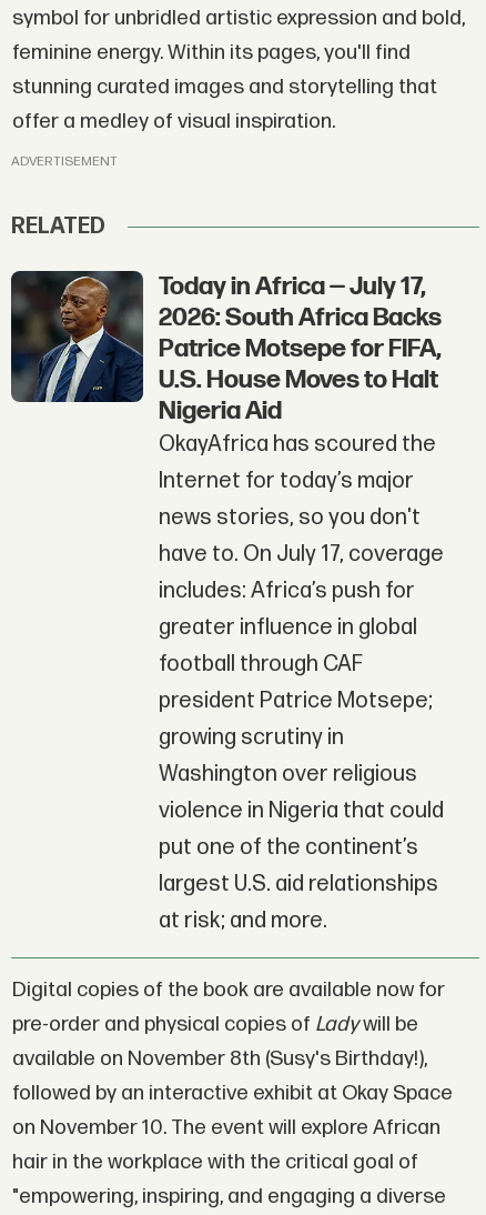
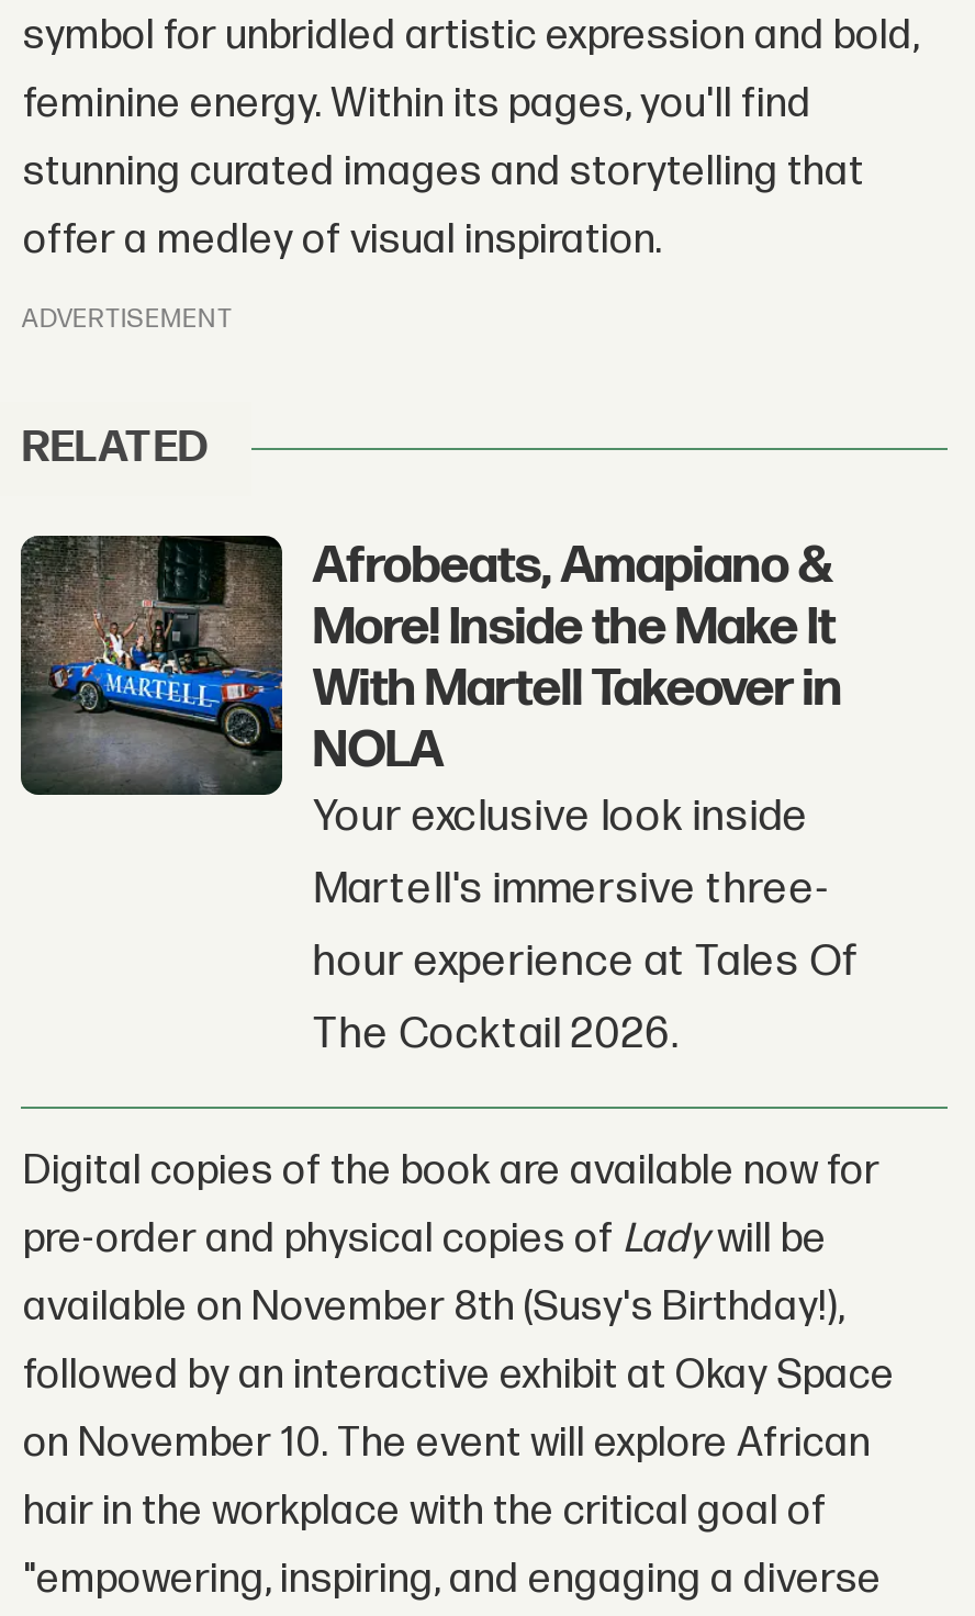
[11,270,444,934] [image] | Today in Africa — July 17, | 2026: South Africa Backs | Patrice Motsepe for FIFA, | U.S. House Moves to Halt | Nigeria Aid | OkayAfrica has scoured the | Internet for today’s major | news stories, so you don't | have to. On July 17, coverage | includes: Africa’s push for | greater influence in global | football through CAF | president Patrice Motsepe; | growing scrutiny in | Washington over religious | violence in Nigeria that could | put one of the continent’s | largest U.S. aid relationships | at risk; and more. -> [21,534,859,1060] [image] | Afrobeats, Amapiano & | More! Inside the Make It | With Martell Takeover in | NOLA | Your exclusive look inside | Martell's immersive three- | hour experience at Tales Of | The Cocktail 2026.

